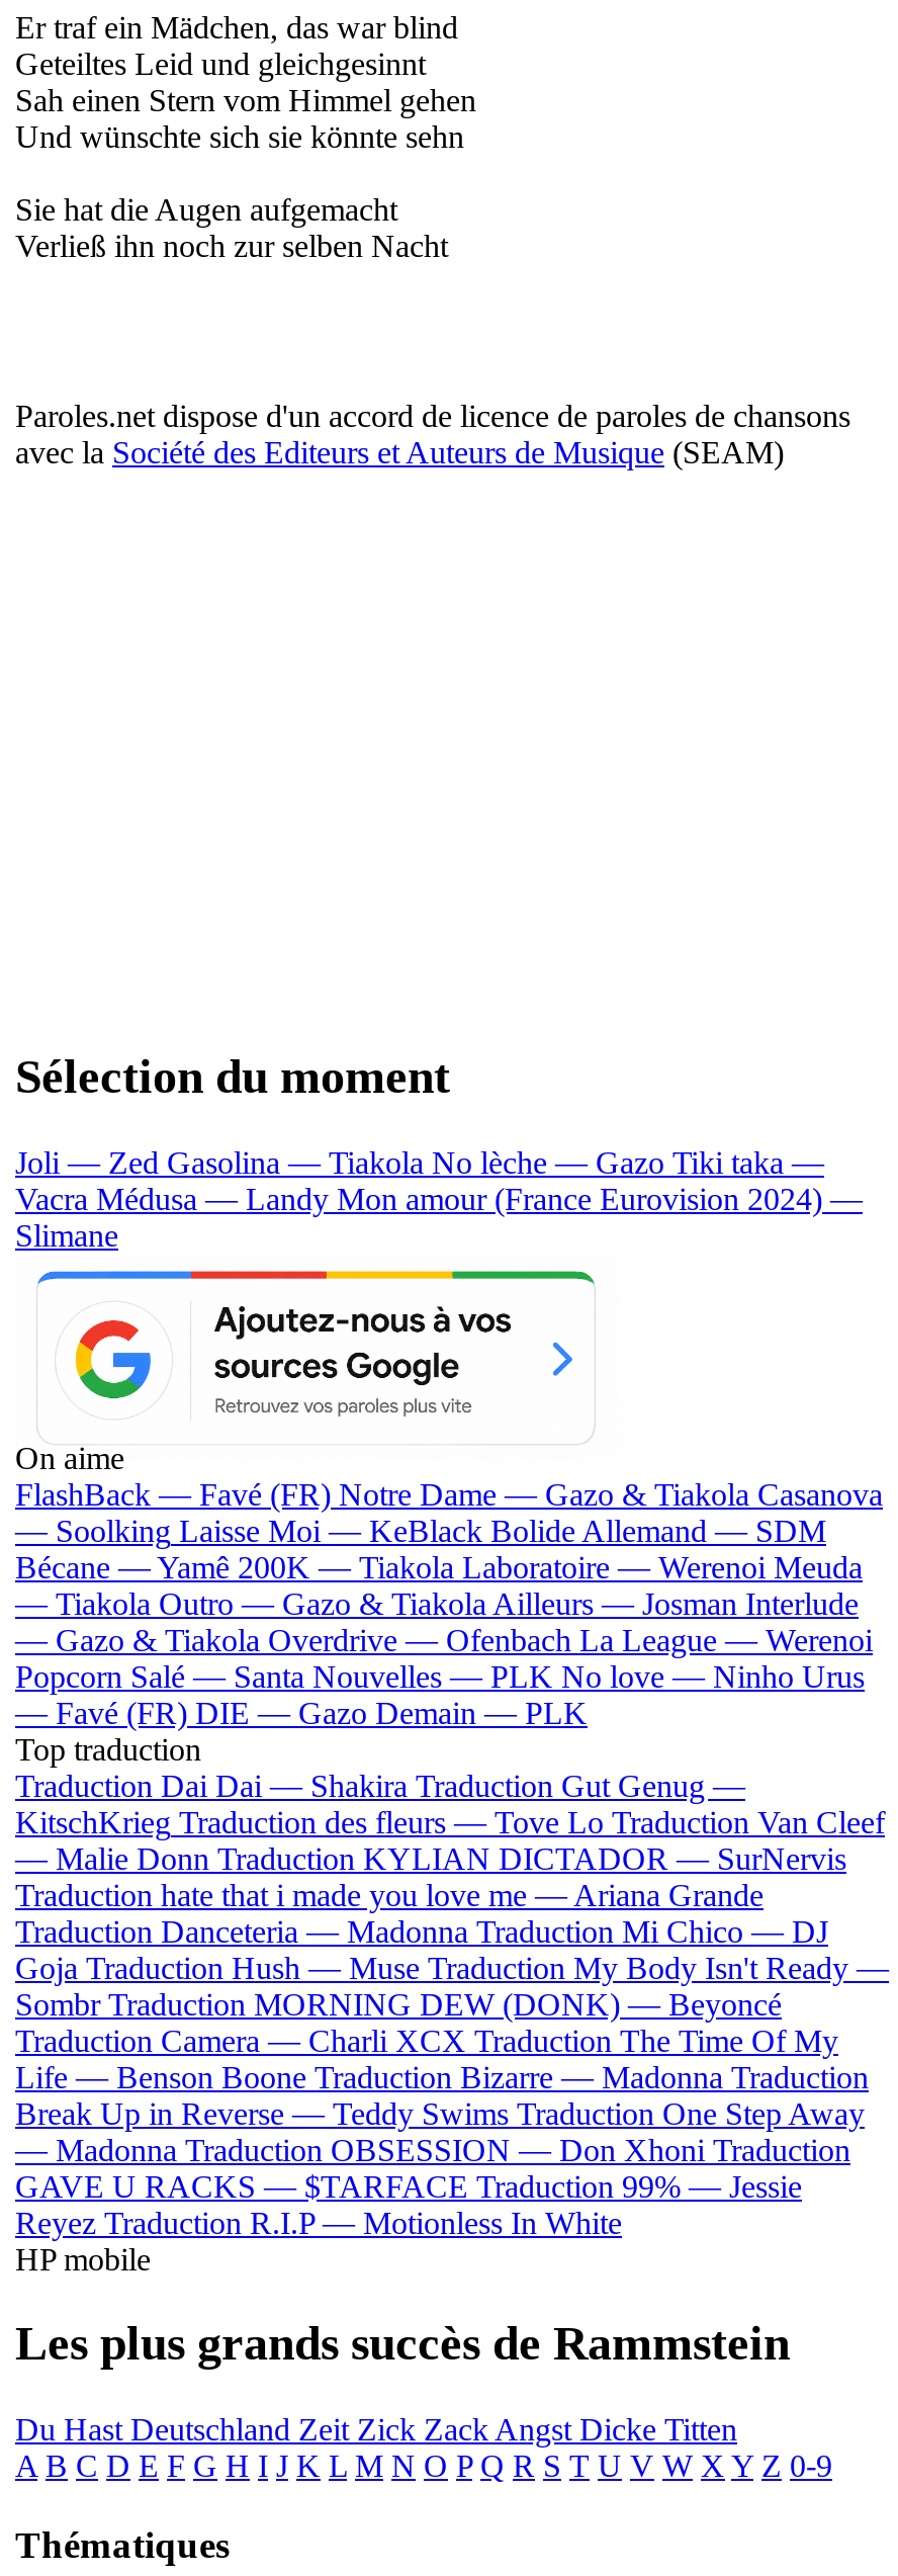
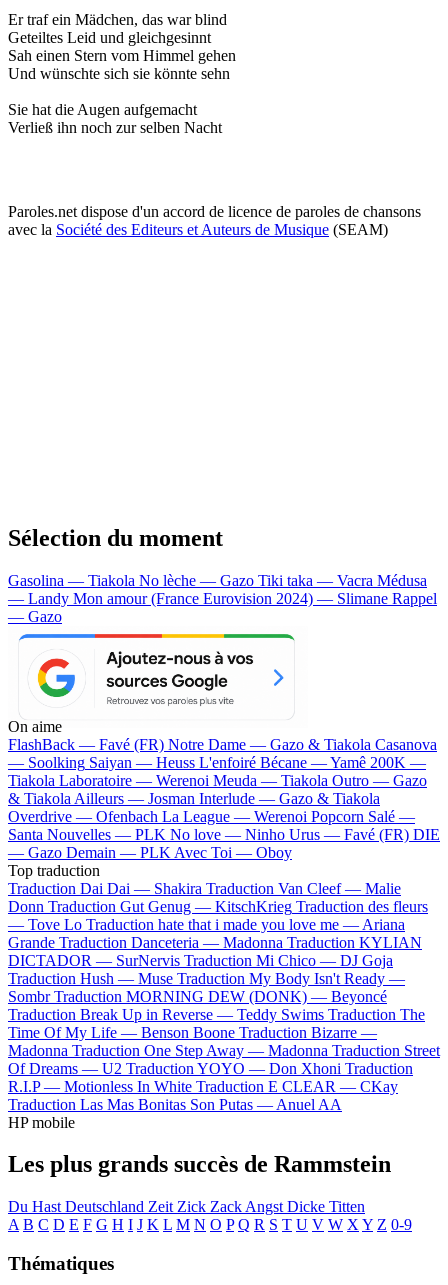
[15,1144,863,1252] Joli — Zed Gasolina — Tiakola No lèche — Gazo Tiki taka — | Vacra Médusa — Landy Mon amour (France Eurovision 2024) — | Slimane -> [8,571,437,624] Gasolina — Tiakola No lèche — Gazo Tiki taka — Vacra Médusa | — Landy Mon amour (France Eurovision 2024) — Slimane Rappel | — Gazo
[15,1513,873,1729] — Soolking Laisse Moi — KeBlack Bolide Allemand — SDM | Bécane — Yamê 200K — Tiakola Laboratoire — Werenoi Meuda | — Tiakola Outro — Gazo & Tiakola Ailleurs — Josman Interlude | — Gazo & Tiakola Overdrive — Ofenbach La League — Werenoi | Popcorn Salé — Santa Nouvelles — PLK No love — Ninho Urus | —Favé (FR) DIE — Gazo Demain — PLK -> [8,753,440,860] — Soolking Saiyan — Heuss L'enfoiré Bécane — Yamê 200K — | Tiakola Laboratoire — Werenoi Meuda — Tiakola Outro — Gazo | & Tiakola Ailleurs — Josman Interlude — Gazo & Tiakola | Overdrive — Ofenbach La League — Werenoi Popcorn Salé — | Santa Nouvelles — PLK No love — Ninho Urus — Favé (FR) DIE | — Gazo Demain — PLK Avec Toi — Oboy
[15,1768,889,1984] Traduction Dai Dai — Shakira Traduction Gut Genug — | KitschKrieg Traduction des fleurs — Tove Lo Traduction Van Cleef | — Malie Donn Traduction KYLIAN DICTADOR — SurNervis | Traduction hate that i made you love me — Ariana Grande | Traduction Danceteria — Madonna Traduction Mi Chico — DJ | Goja Traduction Hush — Muse Traduction My Body Isn't Ready — -> [8,879,428,986] Traduction Dai Dai — Shakira Traduction Van Cleef — Malie | Donn Traduction Gut Genug — KitschKrieg Traduction des fleurs | — Tove Lo Traduction hate that i made you love me — Ariana | Grande Traduction Danceteria — Madonna Traduction KYLIAN | DICTADOR — SurNervis Traduction Mi Chico — DJ Goja | Traduction Hush — Muse Traduction My Body Isn't Ready —
[15,2023,869,2239] Traduction Camera — Charli XCX Traduction The Time Of My | Life — Benson Boone Traduction Bizarre — Madonna Traduction | Break Up in Reverse — Teddy Swims Traduction One Step Away | — Madonna Traduction OBSESSION — Don Xhoni Traduction | GAVE U RACKS — $TARFACE Traduction 99% — Jessie | Reyez Traduction R.I.P — Motionless In White -> [8,1005,440,1112] Traduction Break Up in Reverse — Teddy Swims Traduction The | Time Of My Life — Benson Boone Traduction Bizarre — | Madonna Traduction One Step Away — Madonna Traduction Street | Of Dreams — U2 Traduction YOYO — Don Xhoni Traduction | R.I.P — Motionless In White Traduction E CLEAR — CKay | Traduction Las Mas Bonitas Son Putas — Anuel AA

